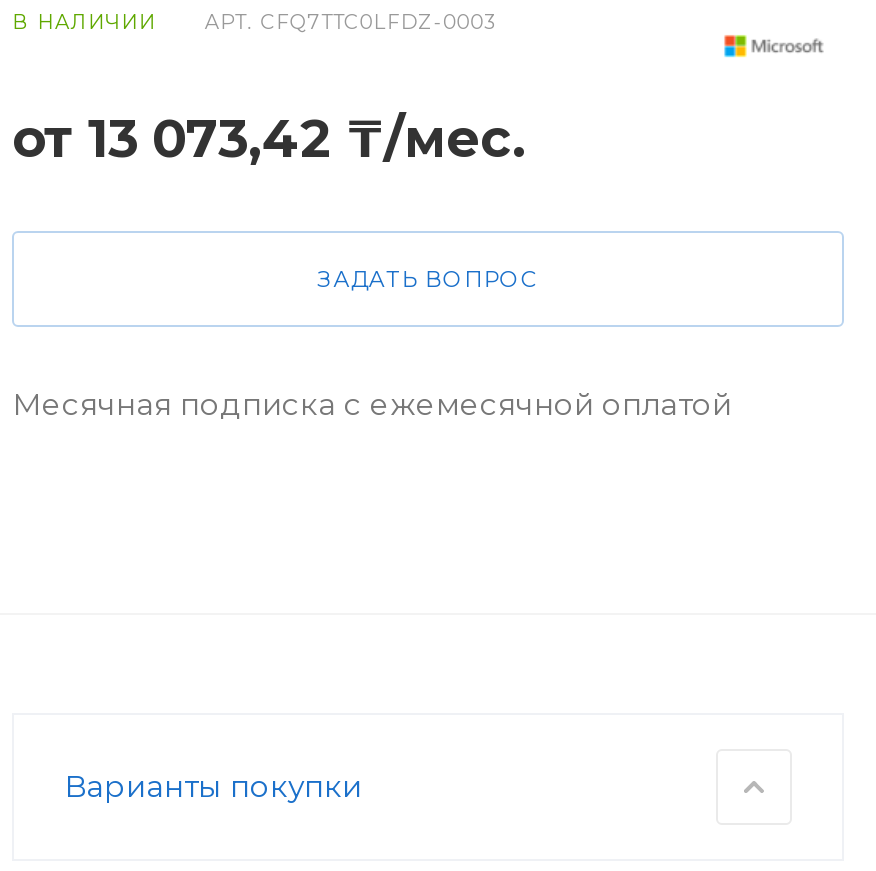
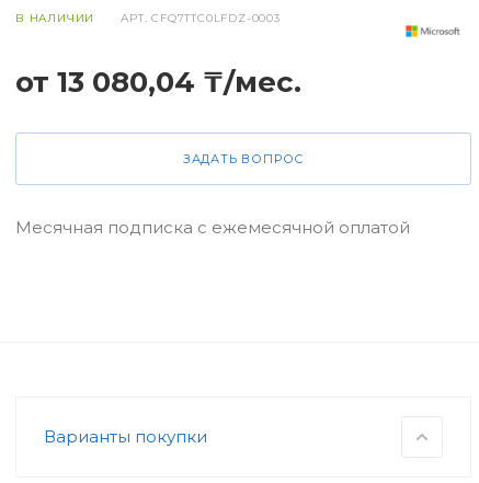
[12,107,526,171] от 13 073,42 ₸/мес. -> [15,65,301,100] от 13 080,04 ₸/мес.

